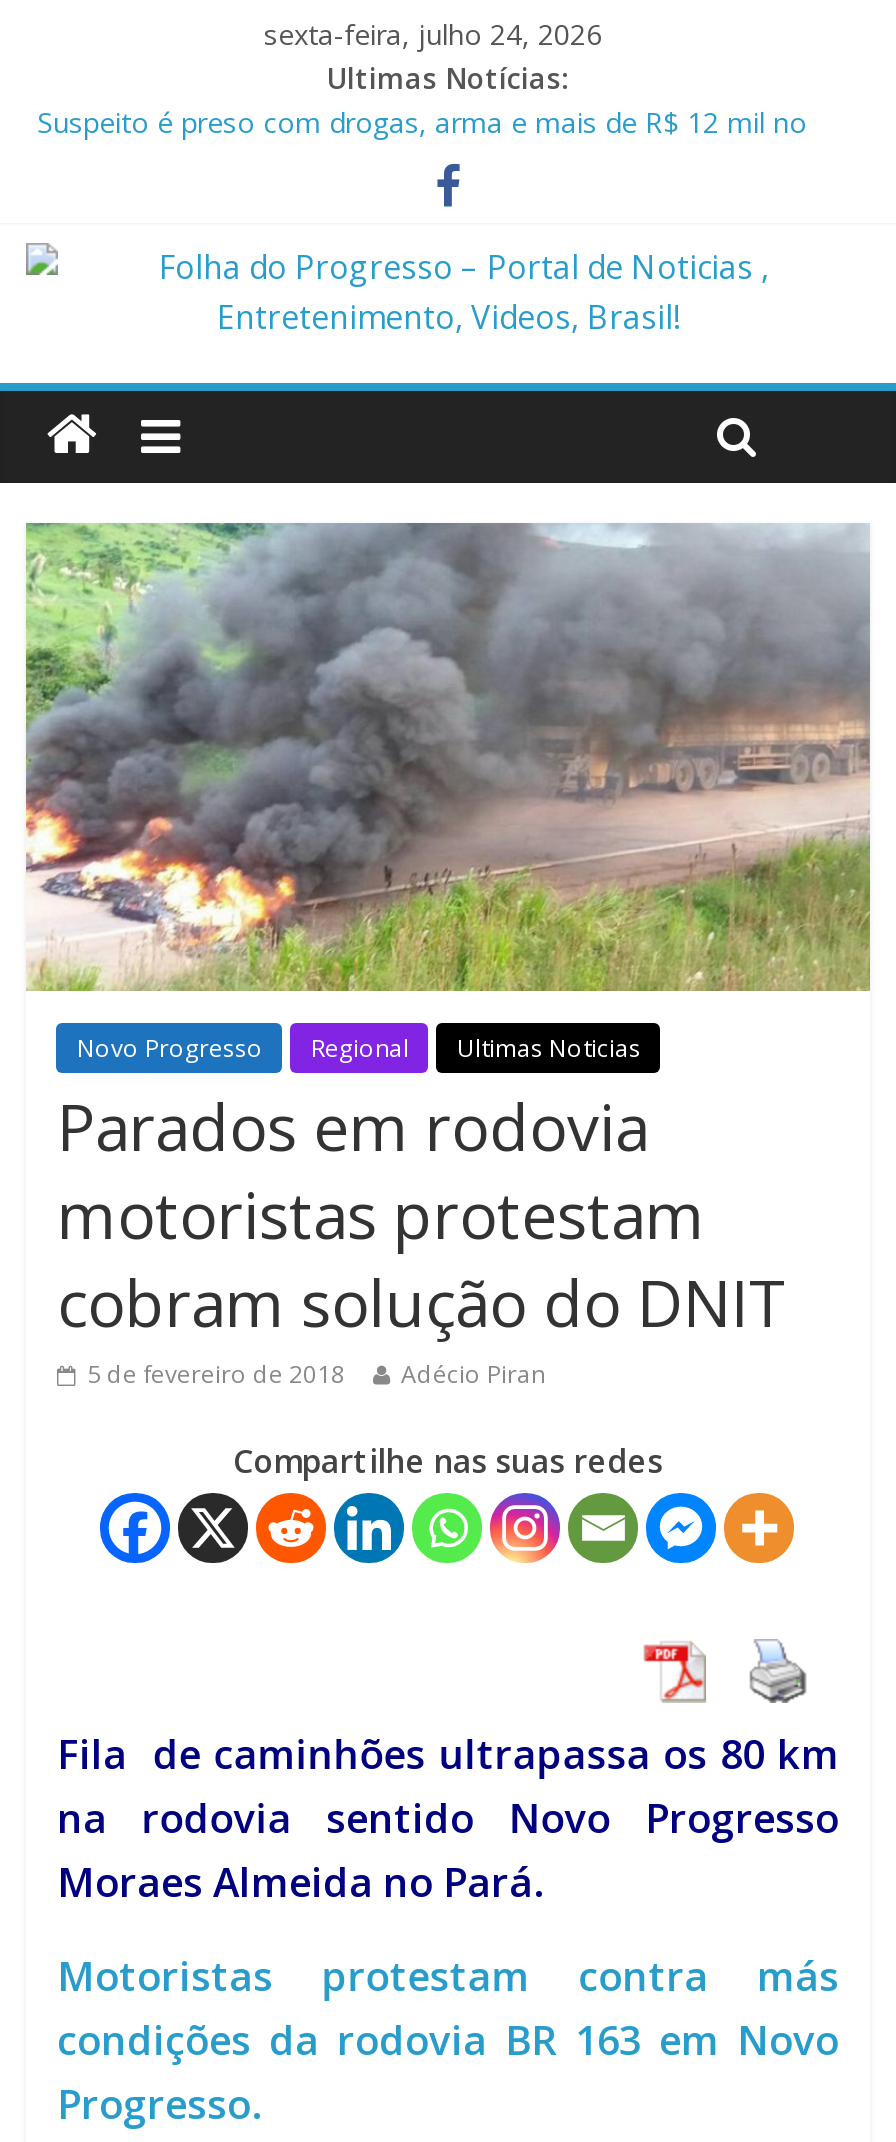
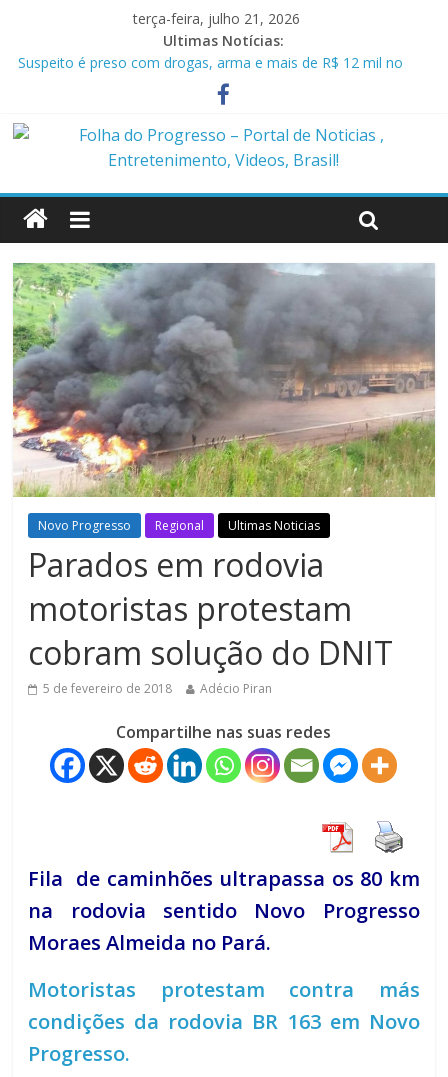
[264,15,602,53] sexta-feira, julho 24, 2026 -> [133,9,300,28] terça-feira, julho 21, 2026

